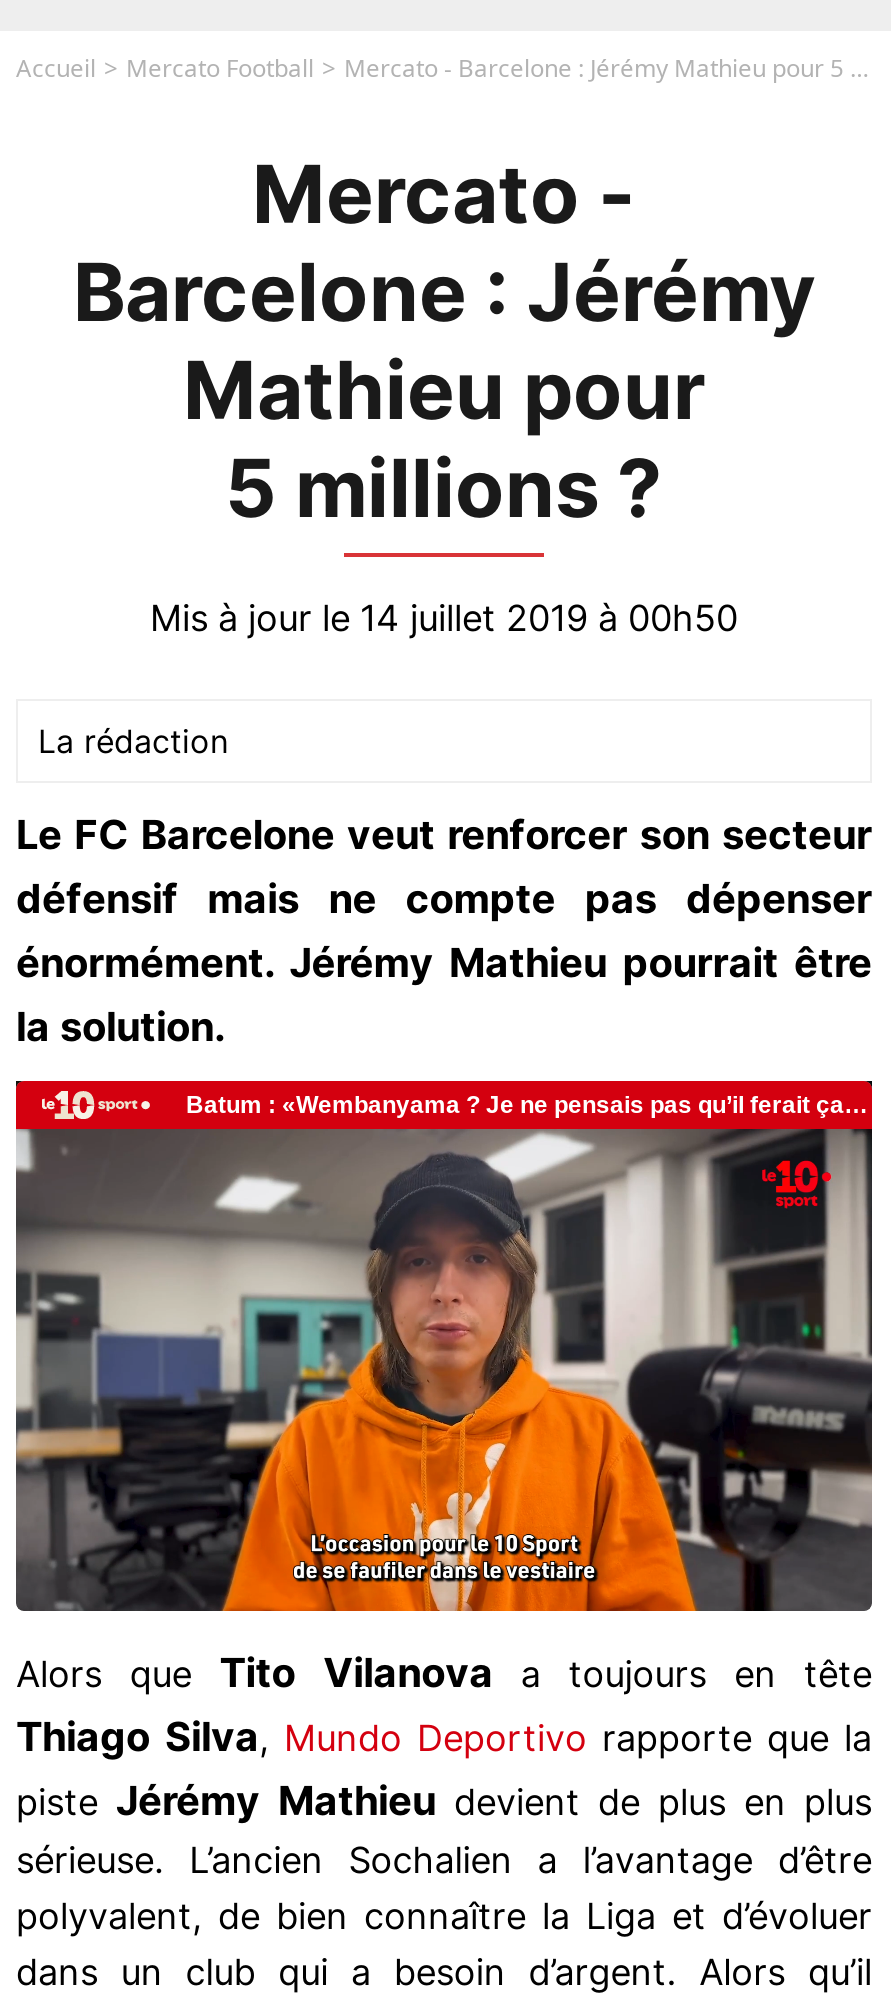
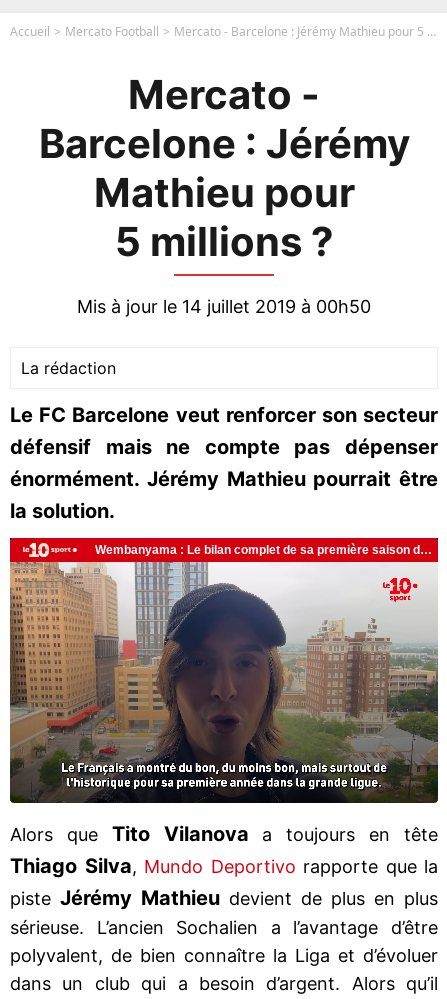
[14,1093,874,1613] [image] -> [9,542,438,804] [image]

